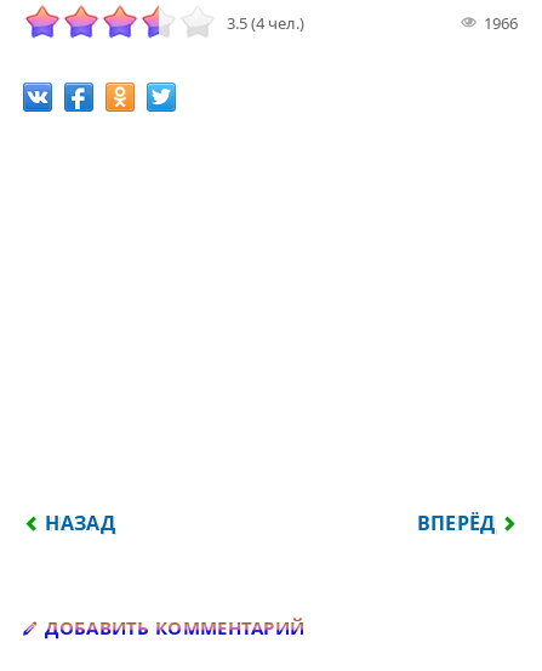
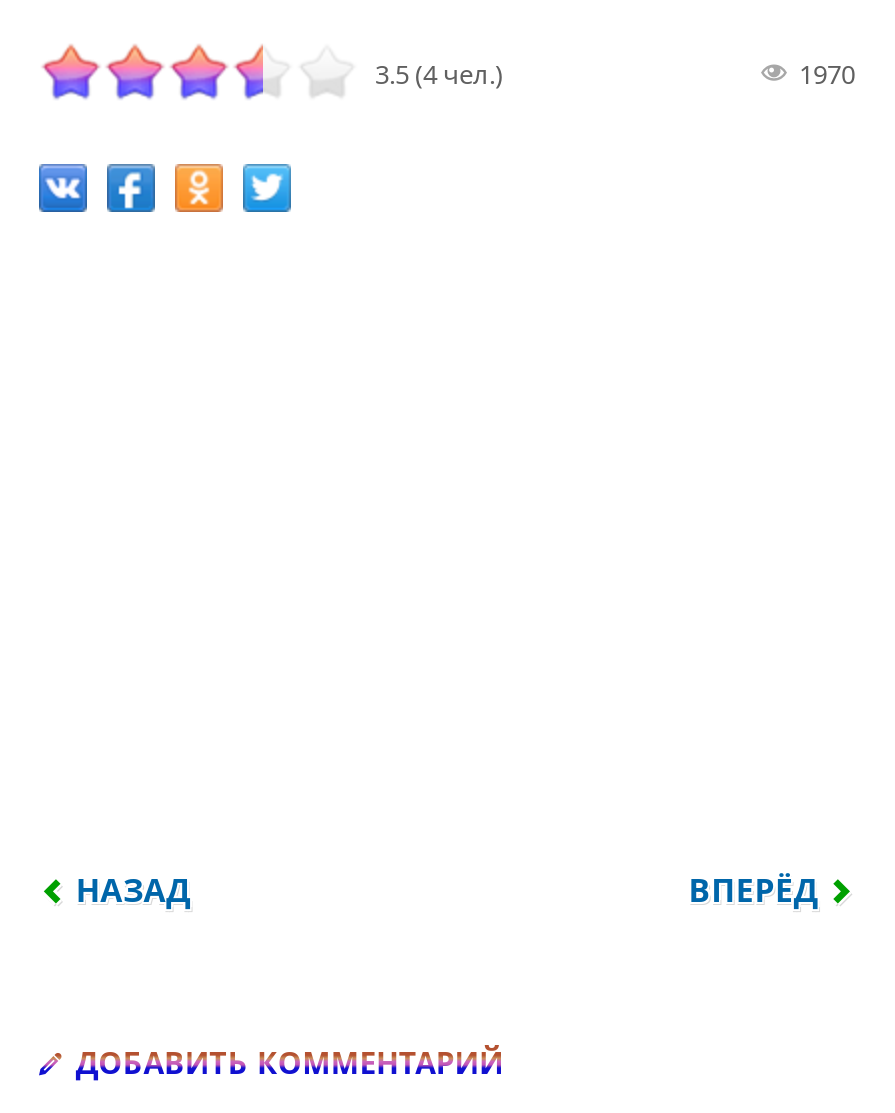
[484,12,518,34] 1966 -> [799,56,855,92] 1970

